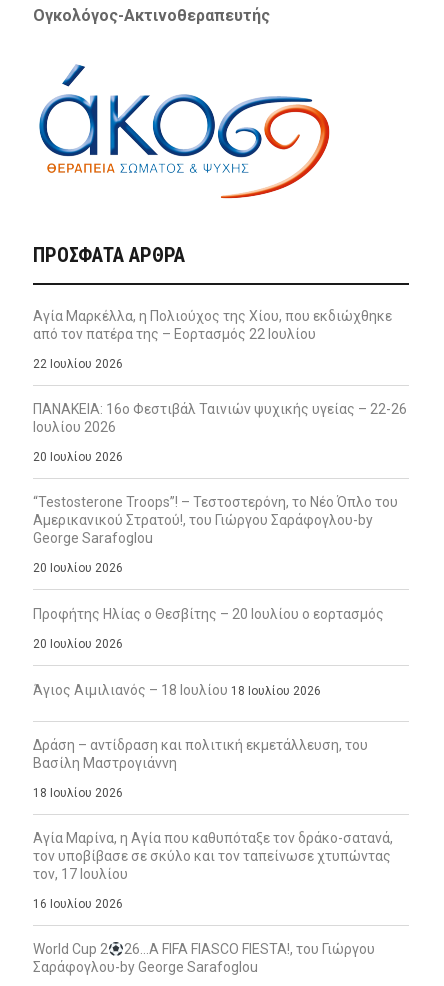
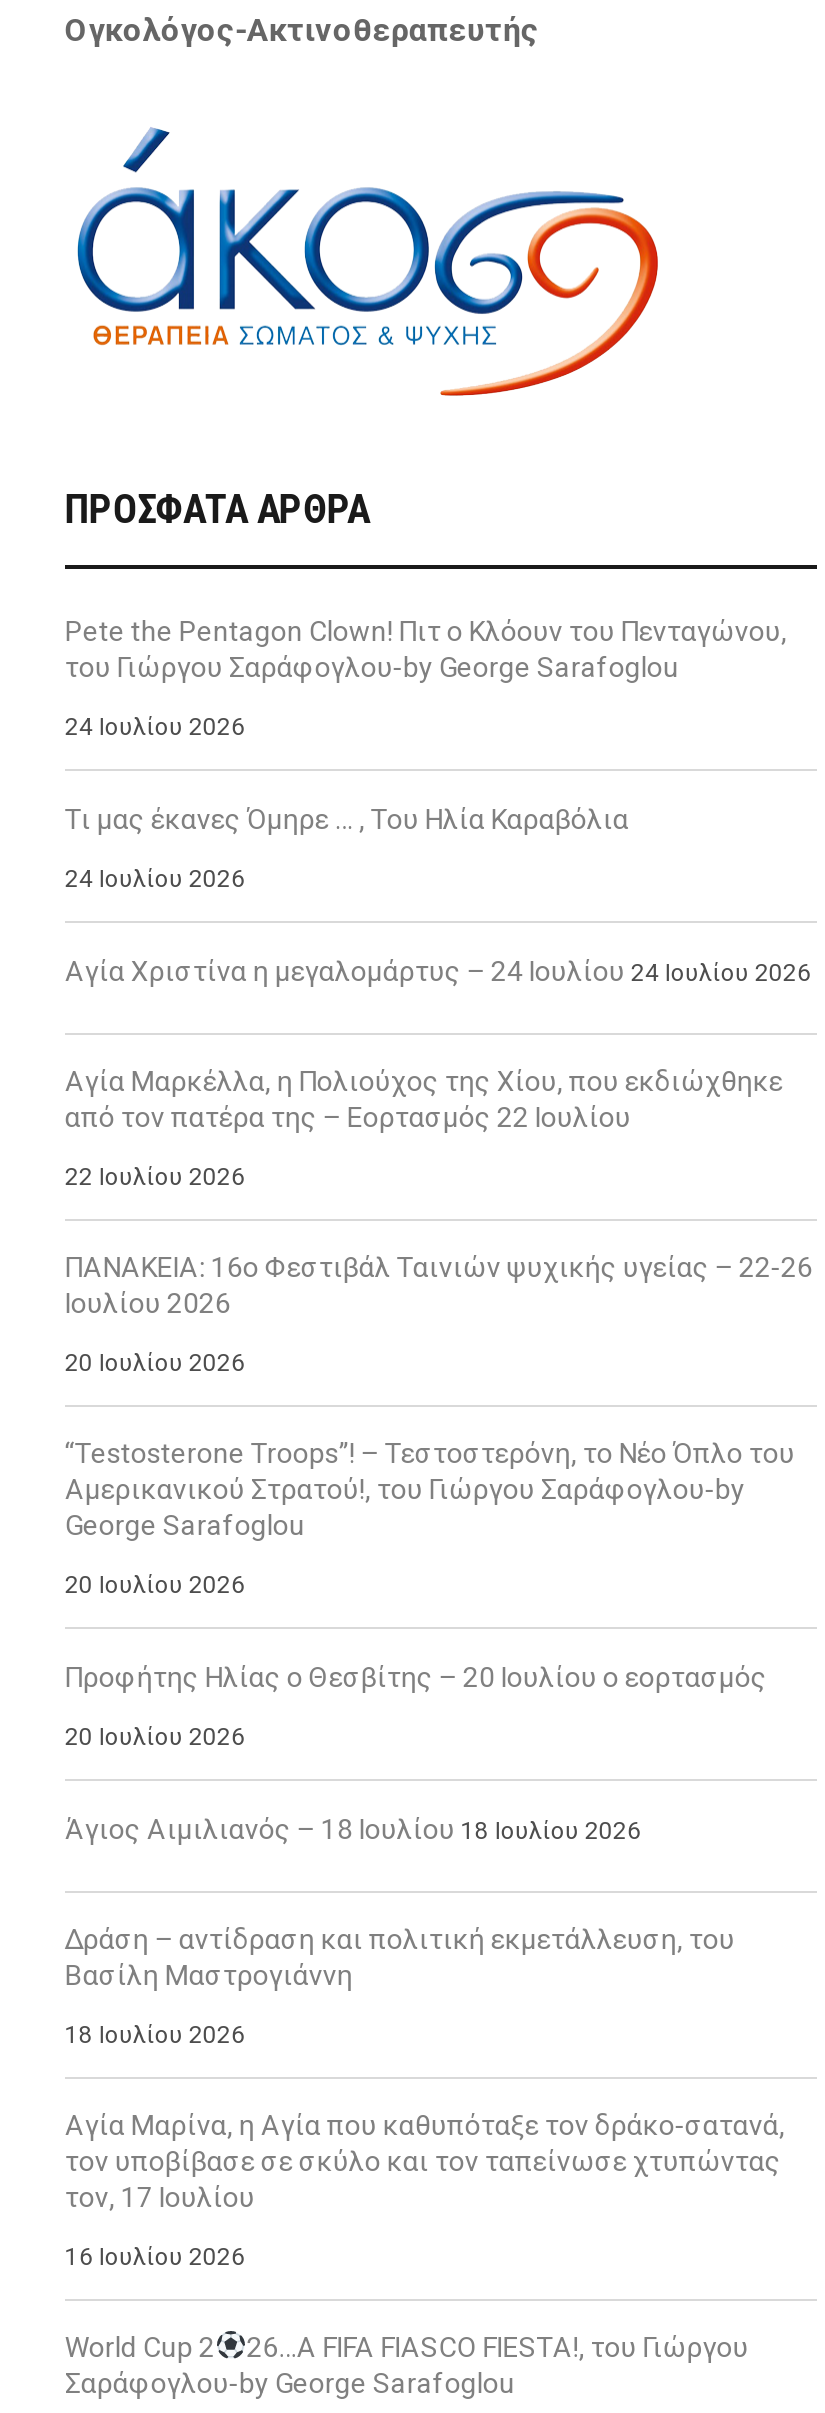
none -> [65,615,811,987] Pete the Pentagon Clown! Πιτ ο Κλόουν του Πενταγώνου, | του Γιώργου Σαράφογλου-by George Sarafoglou | 24 Ιουλίου 2026 | Τι μας έκανες Όμηρε … , Του Ηλία Καραβόλια | 24 Ιουλίου 2026 | Αγία Χριστίνα η μεγαλομάρτυς – 24 Ιουλίου 24 Ιουλίου 2026

